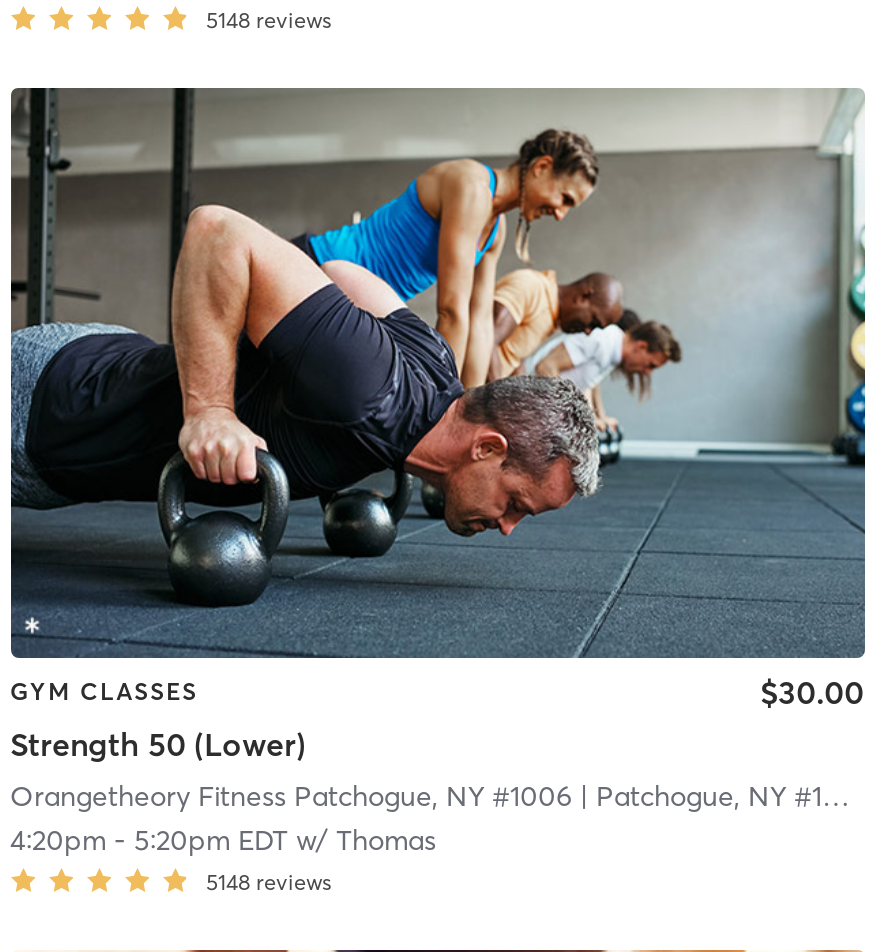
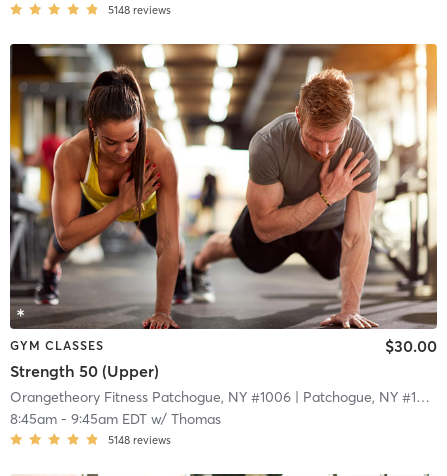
[9,86,867,763] [image] | Strength 50 (Lower) -> [9,43,438,381] [image] | Strength 50 (Upper)
[10,821,436,857] 4:20pm - 5:20pm EDT w/ Thomas -> [9,410,220,428] 8:45am - 9:45am EDT w/ Thomas

